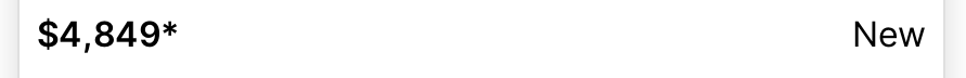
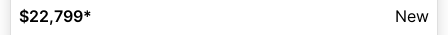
[37,11,180,54] $4,849* -> [19,6,92,26] $22,799*

